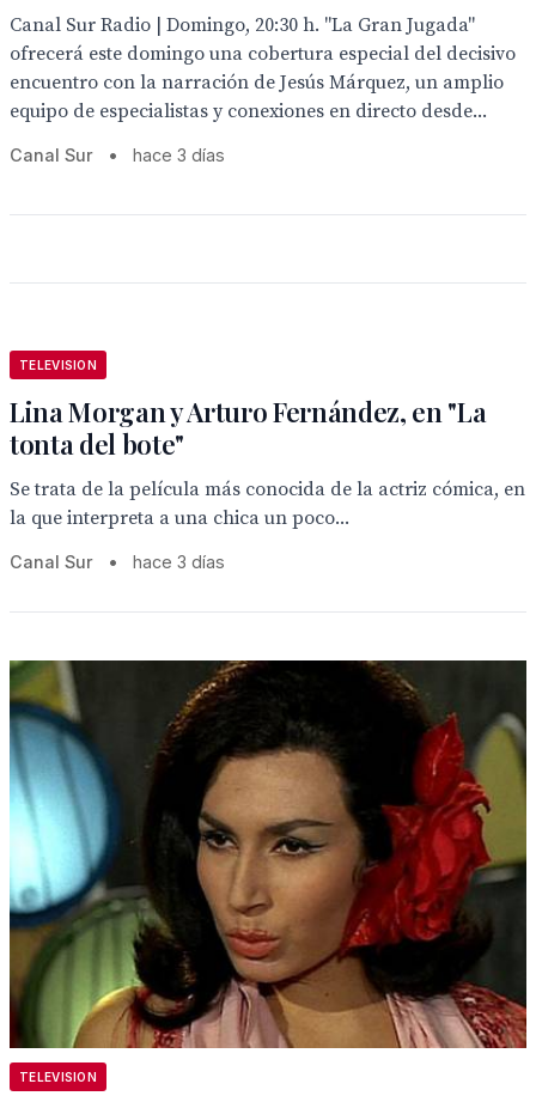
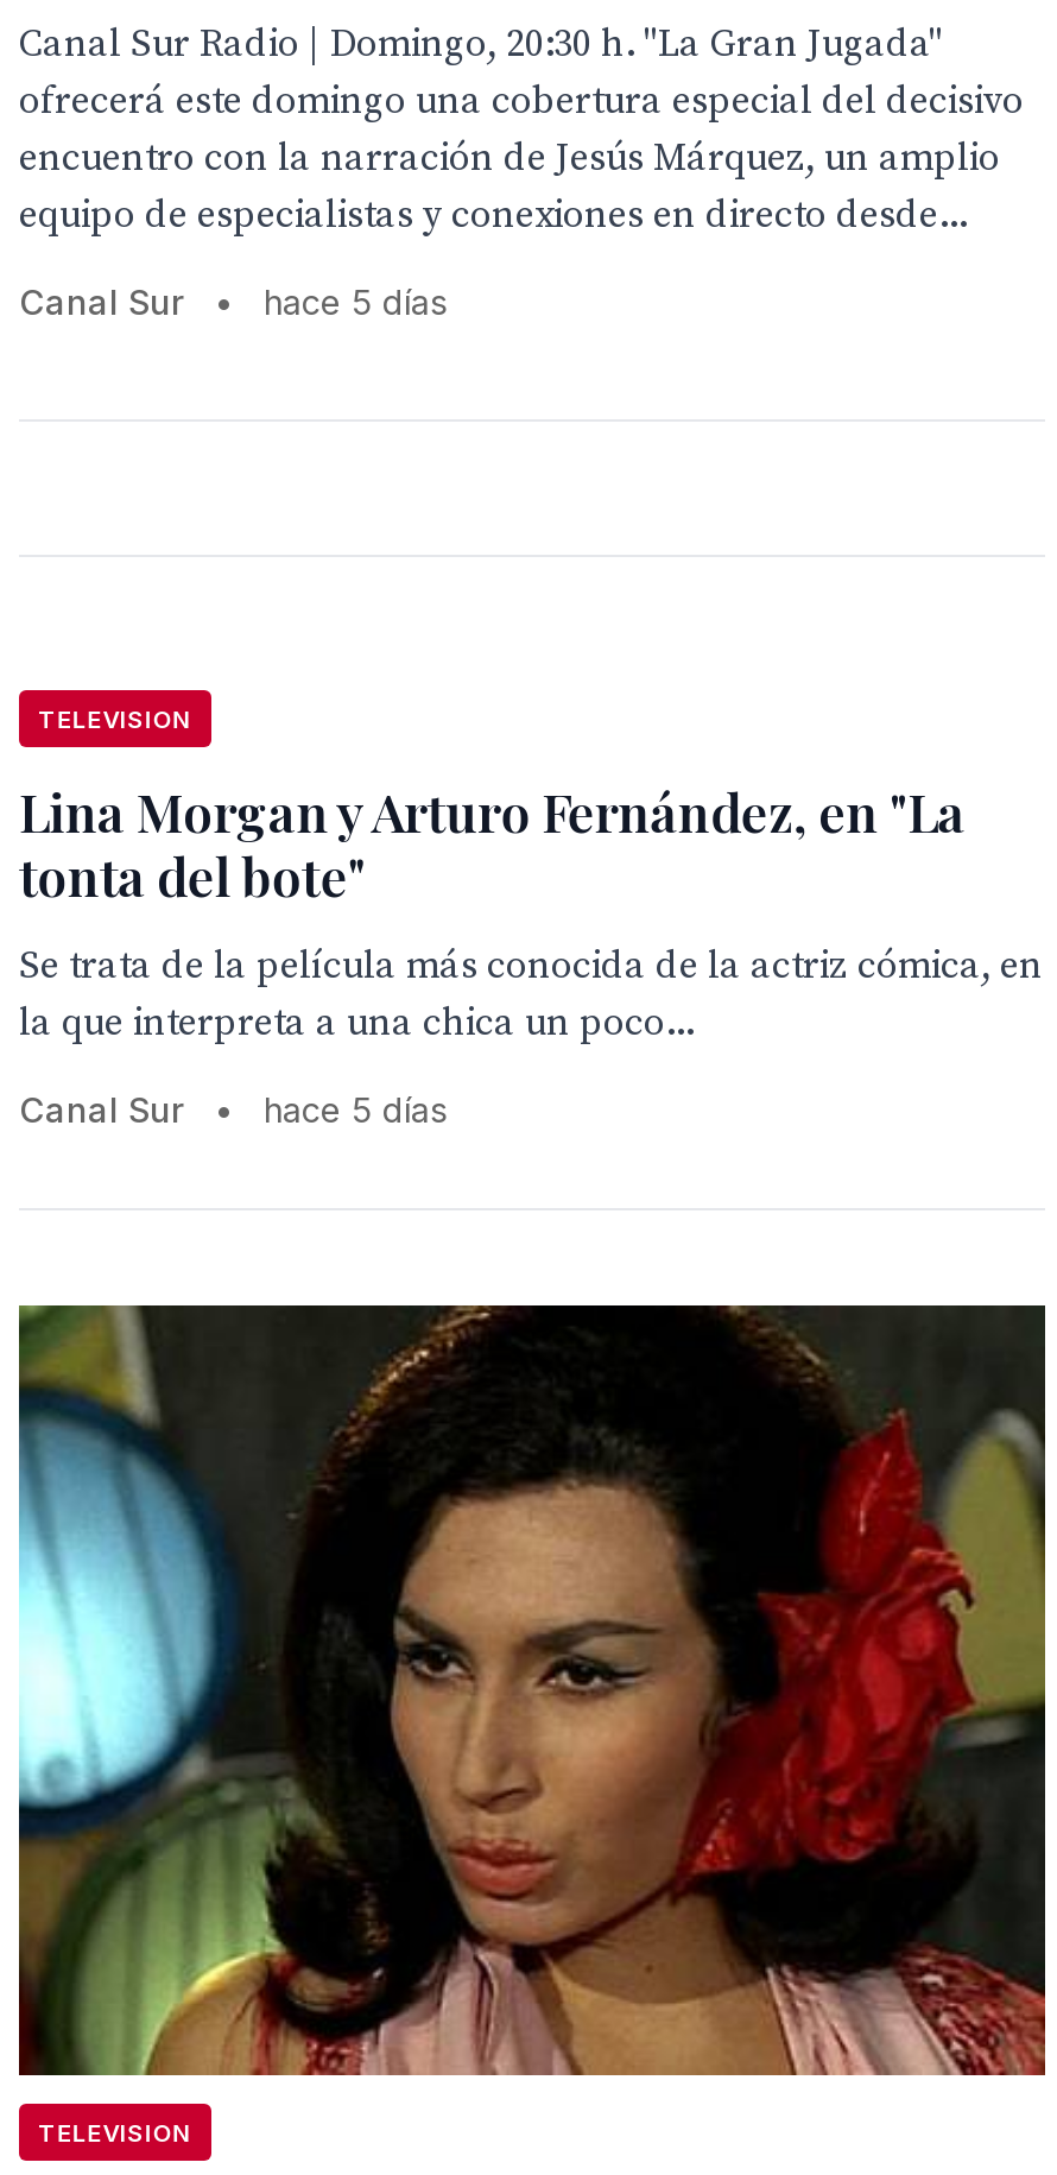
[133,145,225,165] hace 3 días -> [264,282,449,322] hace 5 días
[133,552,225,572] hace 3 días -> [264,1089,449,1130] hace 5 días

